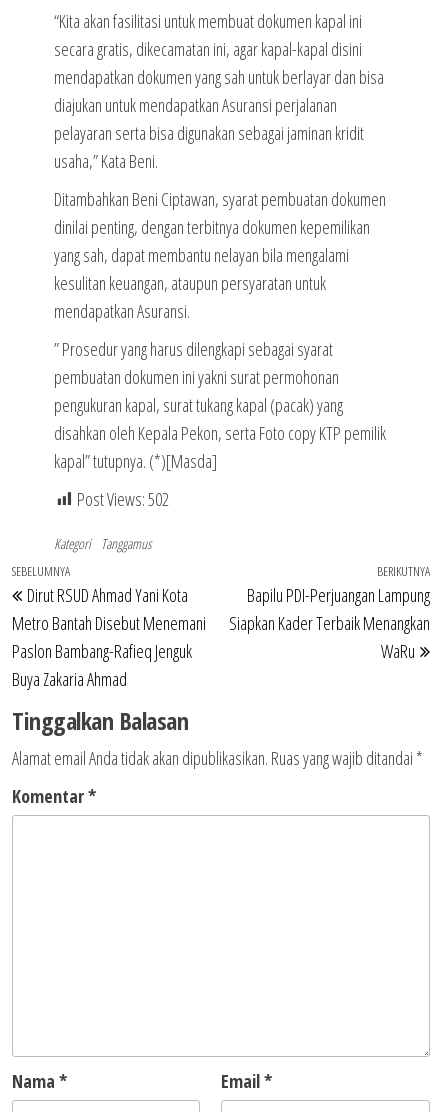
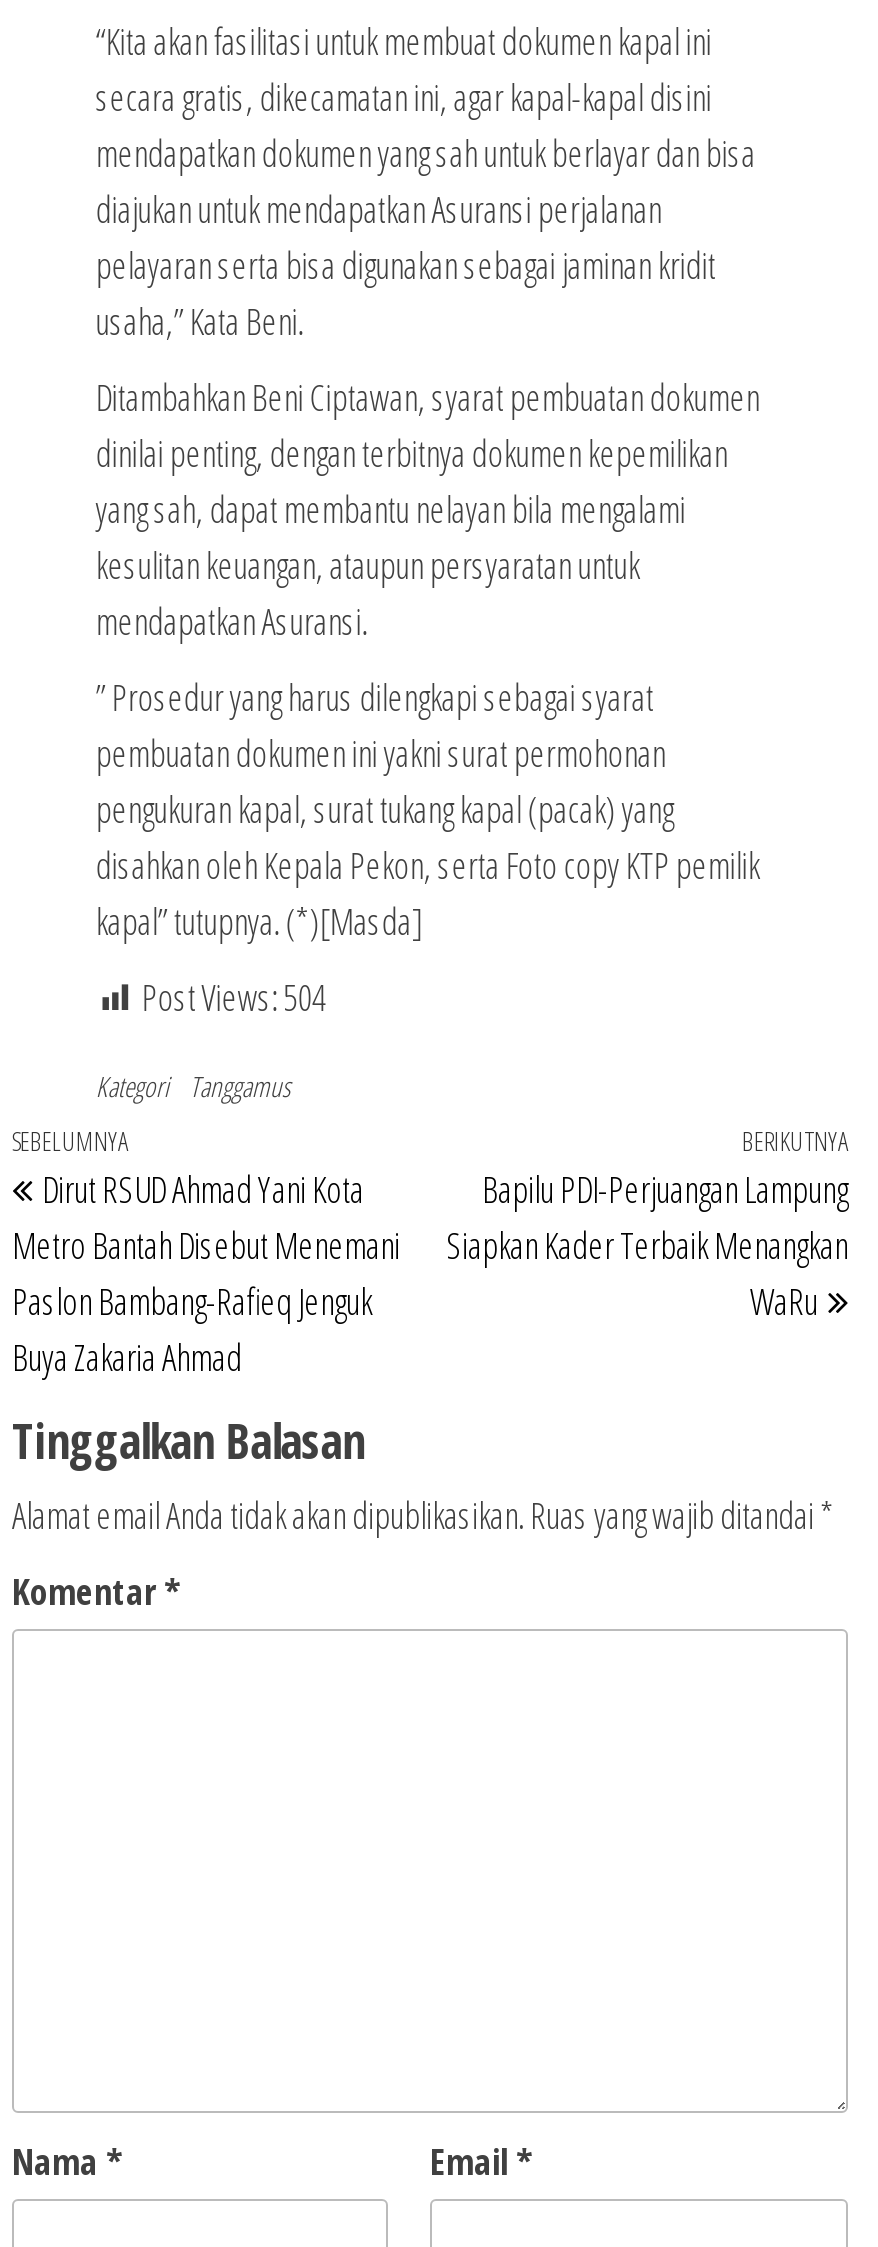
[77,487,169,511] Post Views: 502 -> [142,973,326,1021] Post Views: 504

